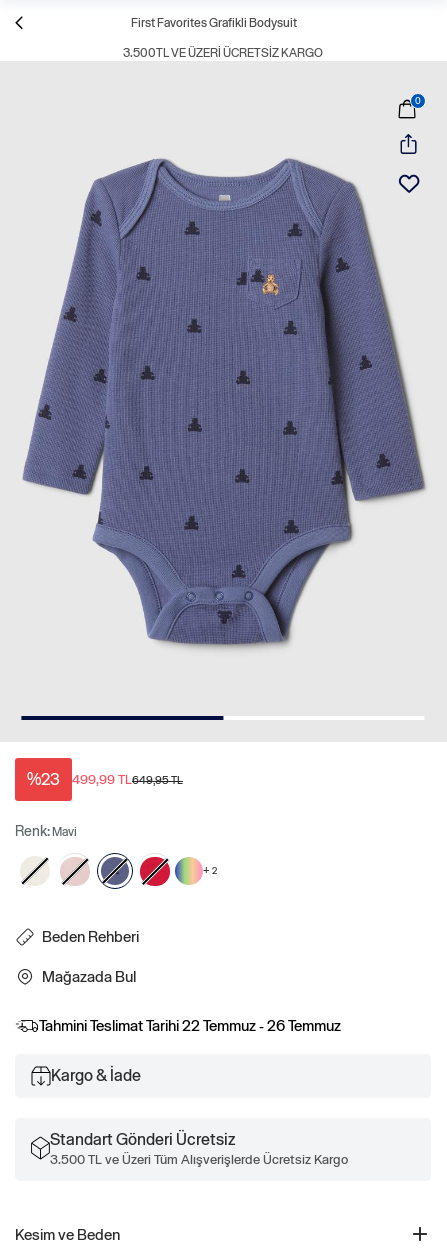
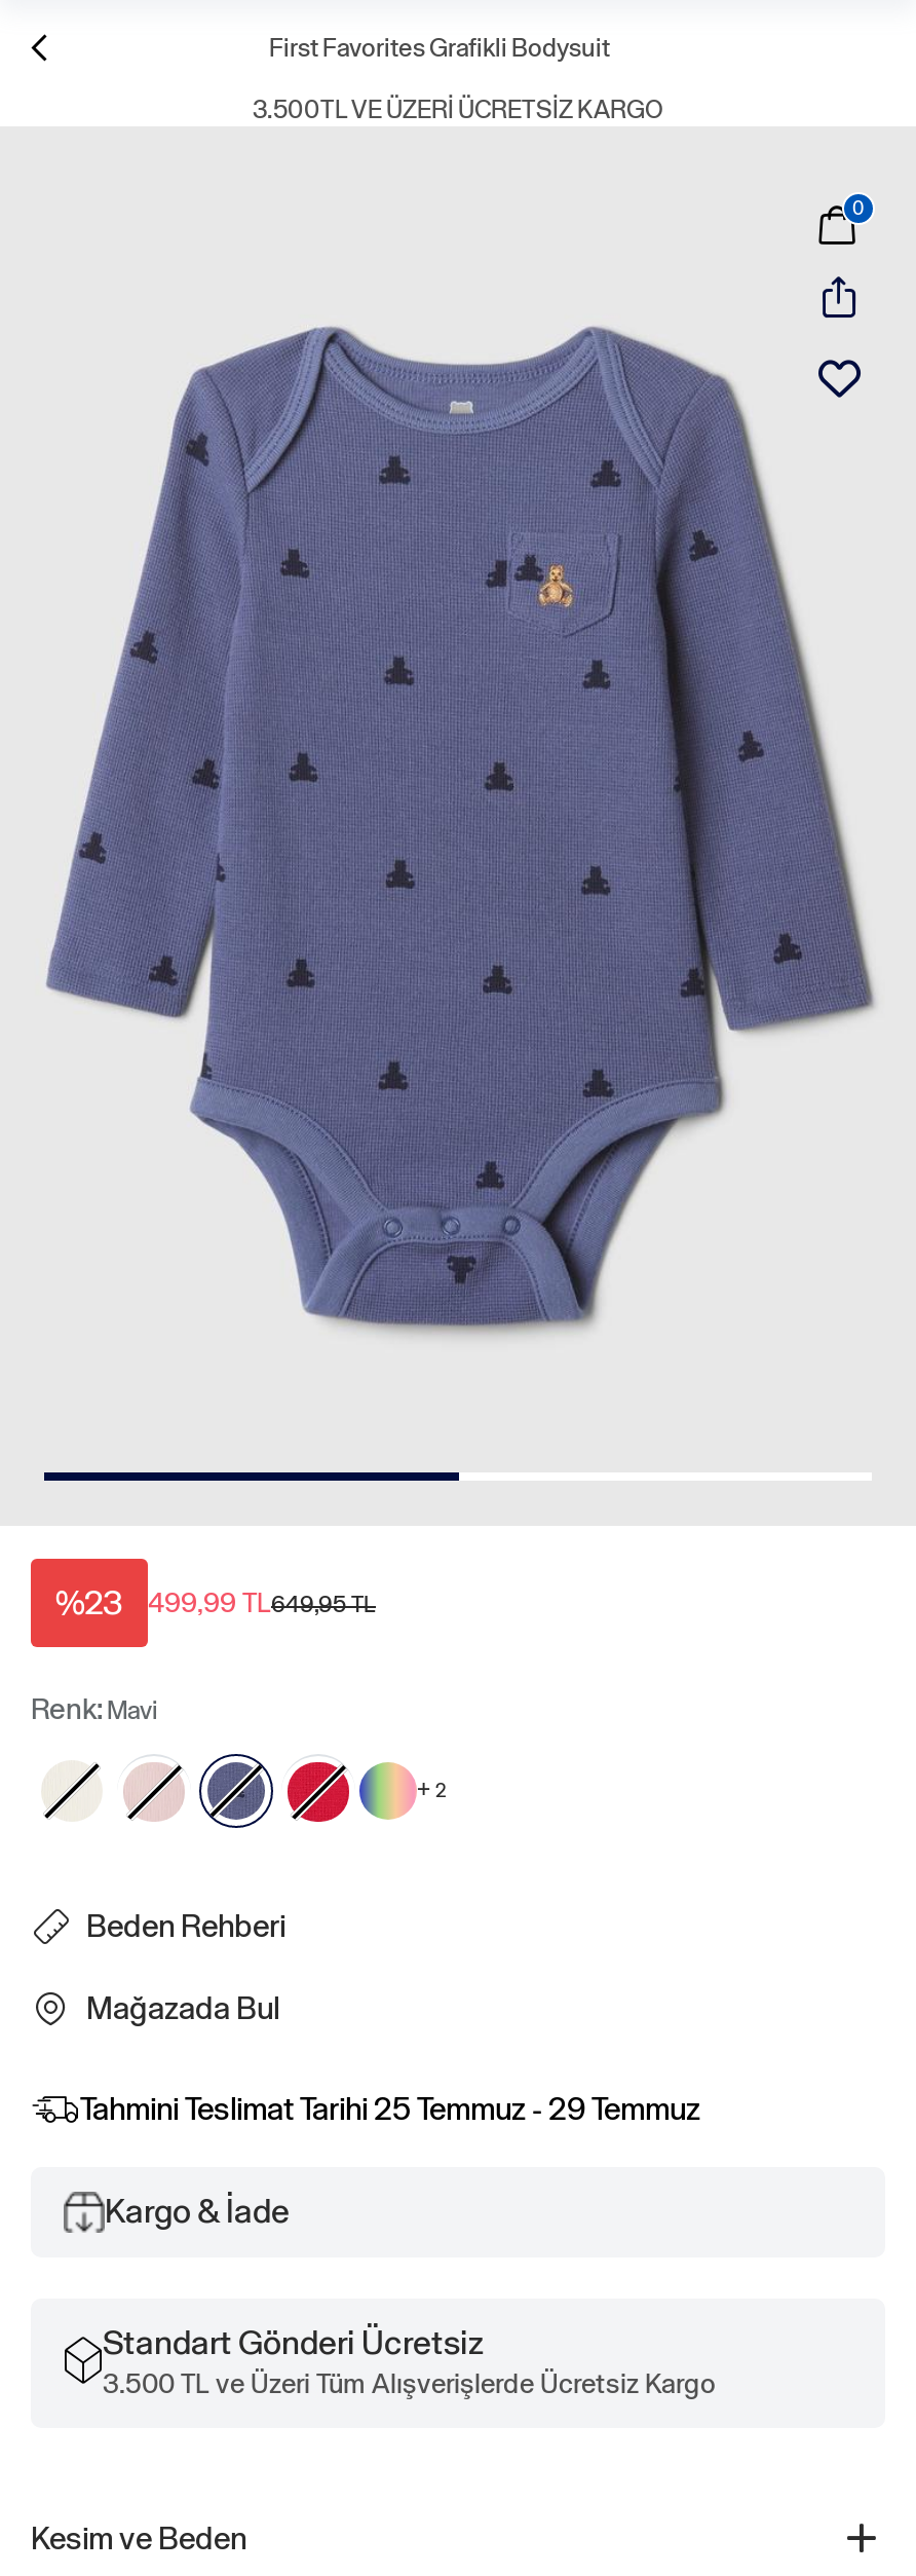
[39,1017,341,1034] Tahmini Teslimat Tarihi 22 Temmuz - 26 Temmuz -> [80,2091,700,2126] Tahmini Teslimat Tarihi 25 Temmuz - 29 Temmuz

